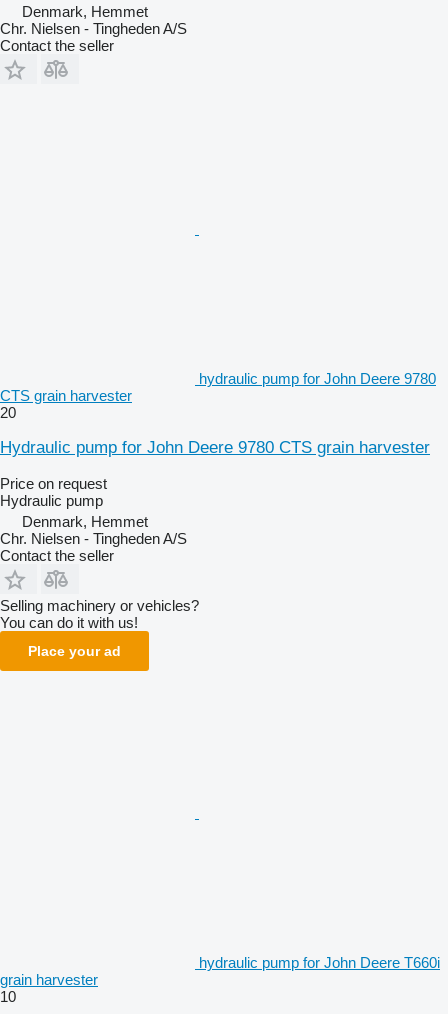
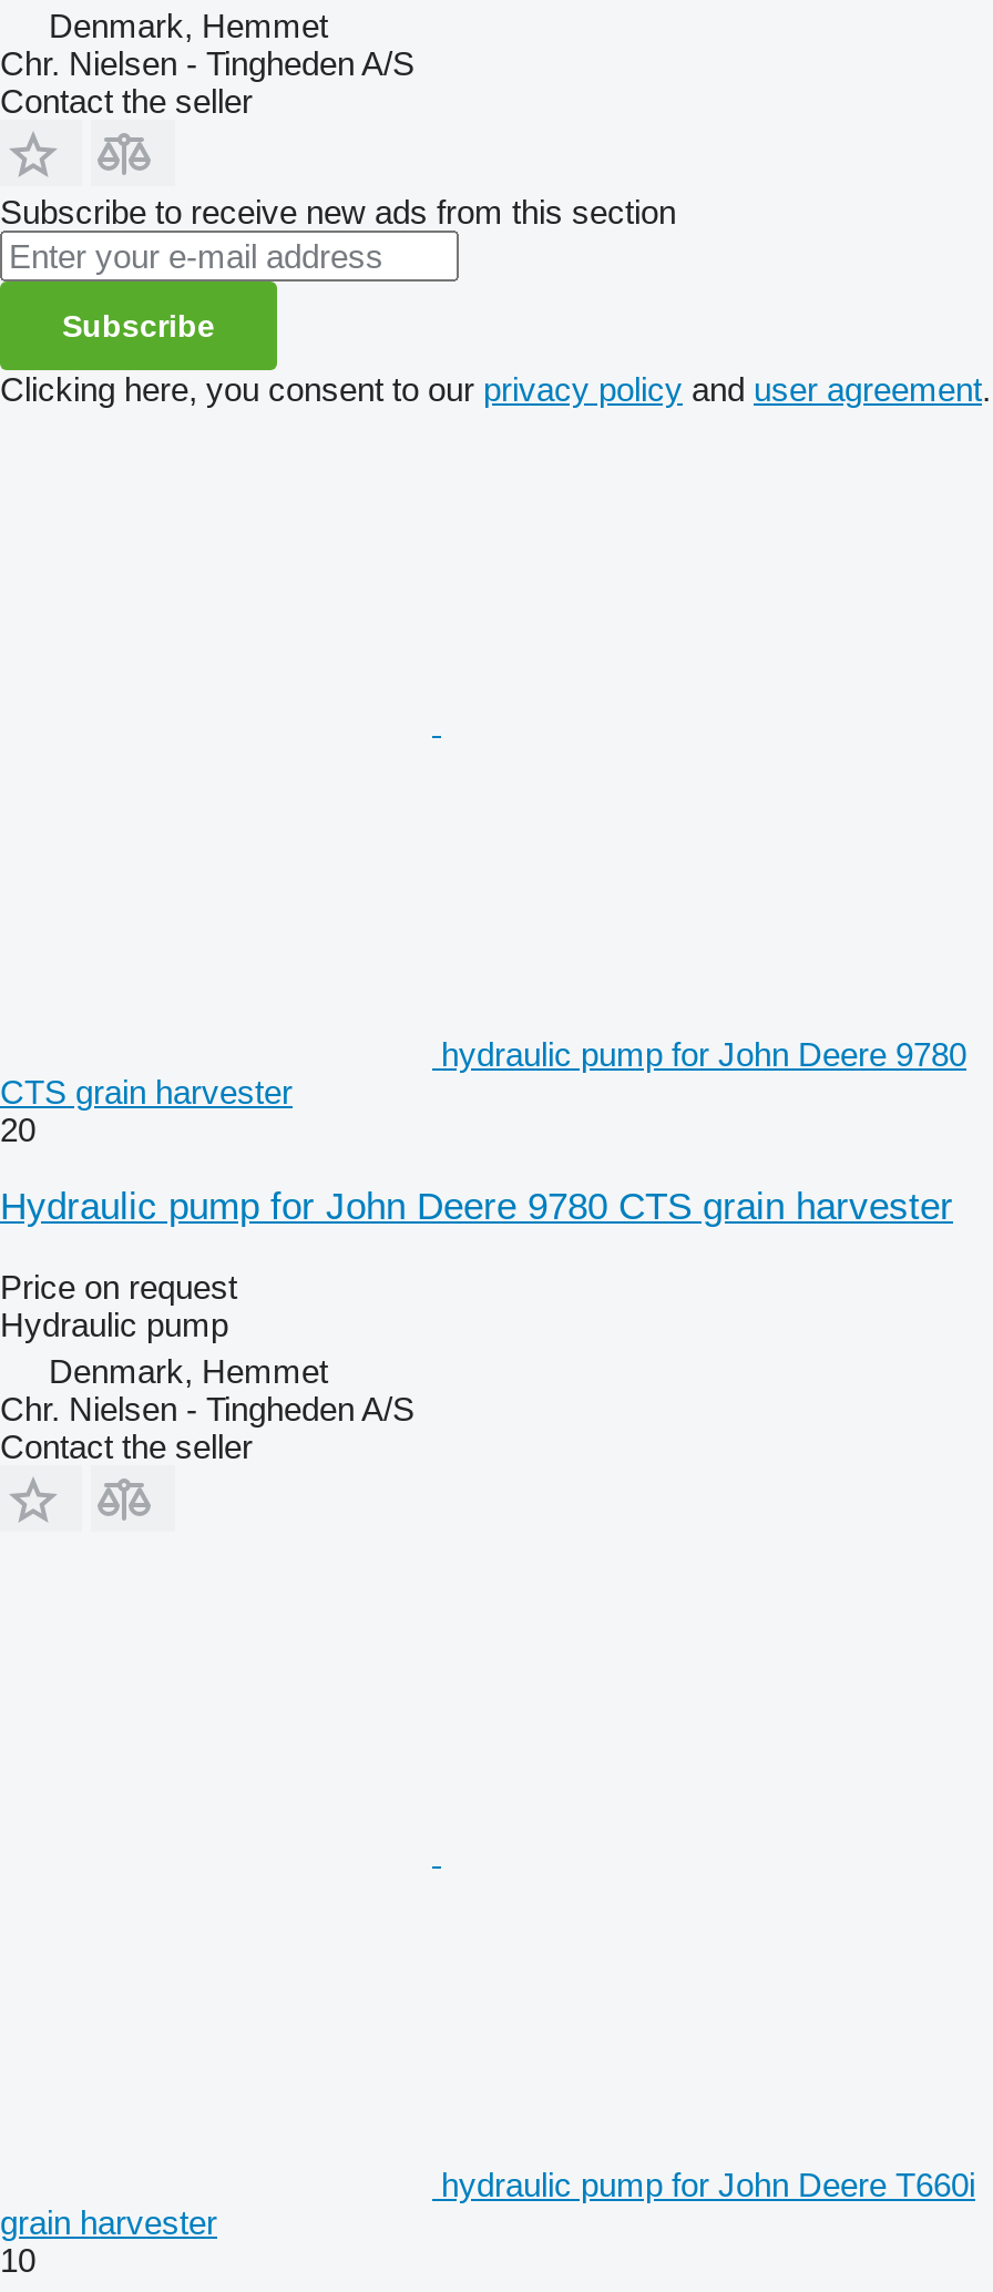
none -> [0,193,991,408] Subscribe to receive new ads from this section | Subscribe | Clicking here, you consent to our privacy policy and user agreement.
moved [0,370,436,564] -> [0,1035,966,1465]: hydraulic pump for John Deere 9780 | CTS grain harvester | 20 | ... | Chr. Nielsen - Tingheden A/S | Contact the seller
[0,597,199,659] Selling machinery or vehicles? | You can do it with us! | Place your ad -> none

